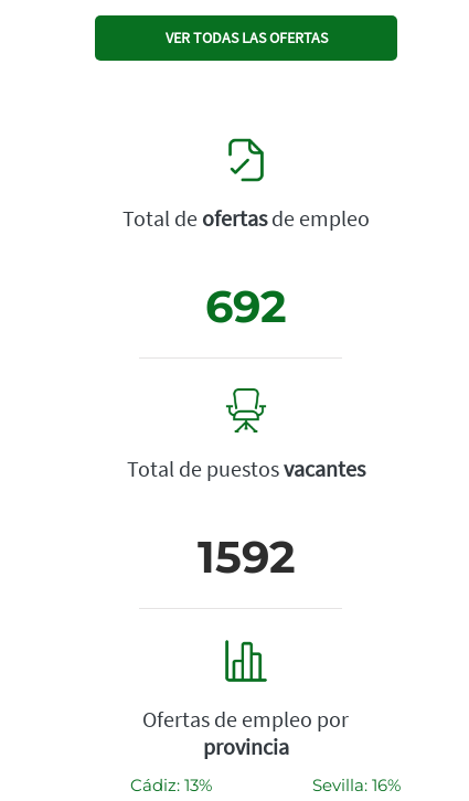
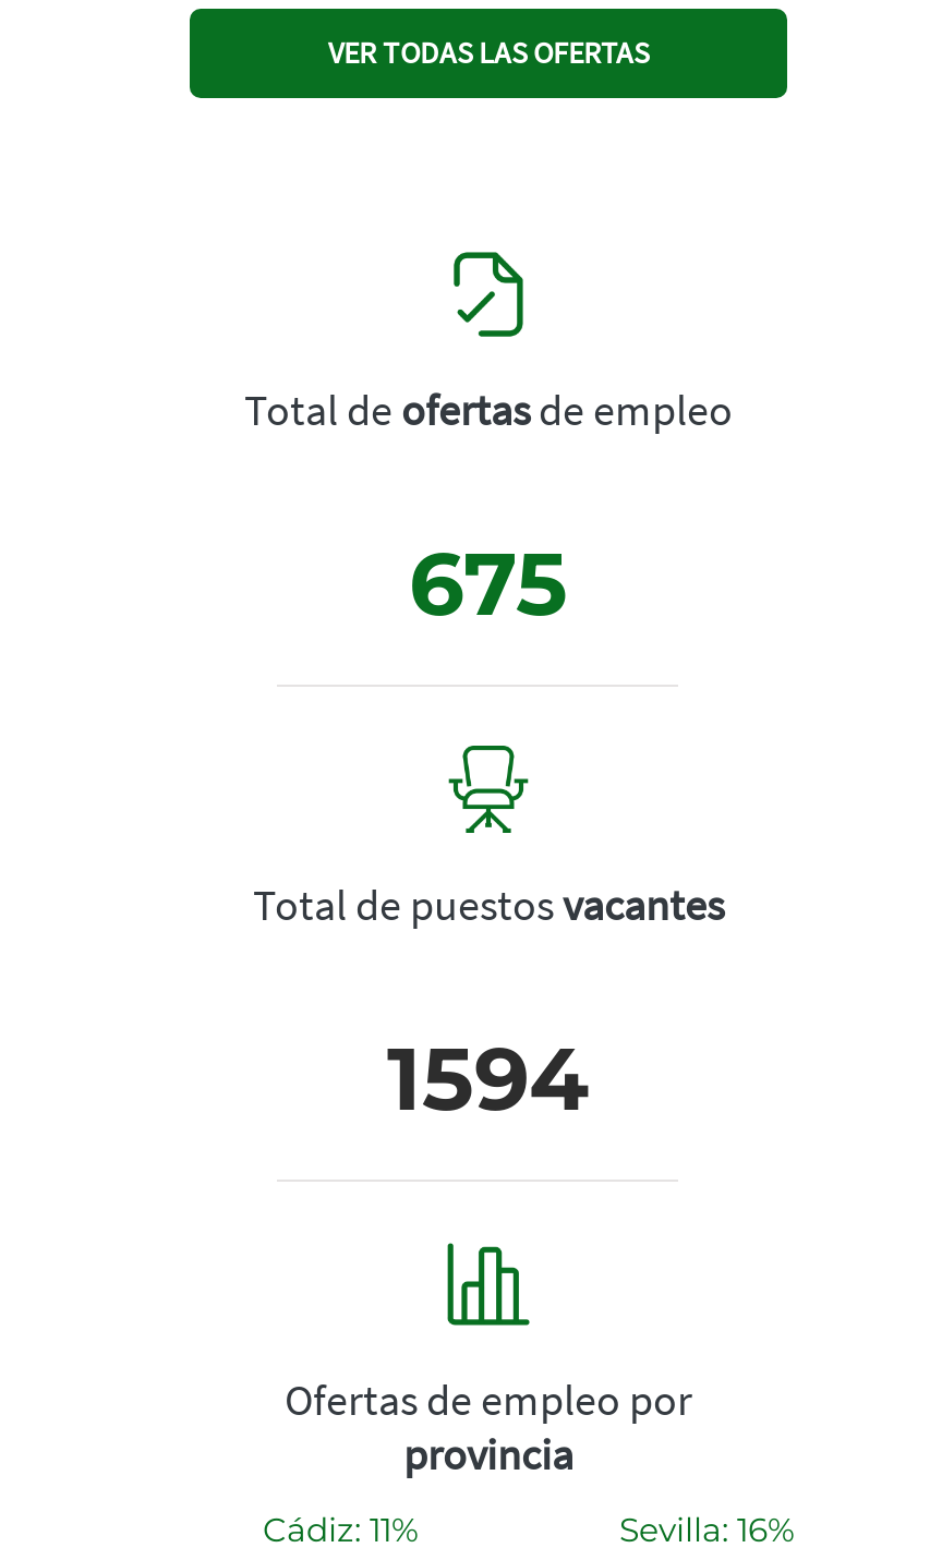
[205,279,287,333] 692 -> [409,530,568,637] 675
[197,530,295,584] 1592 -> [387,1025,590,1132] 1594
[130,775,212,796] Cádiz: 13% -> [263,1509,418,1551] Cádiz: 11%

